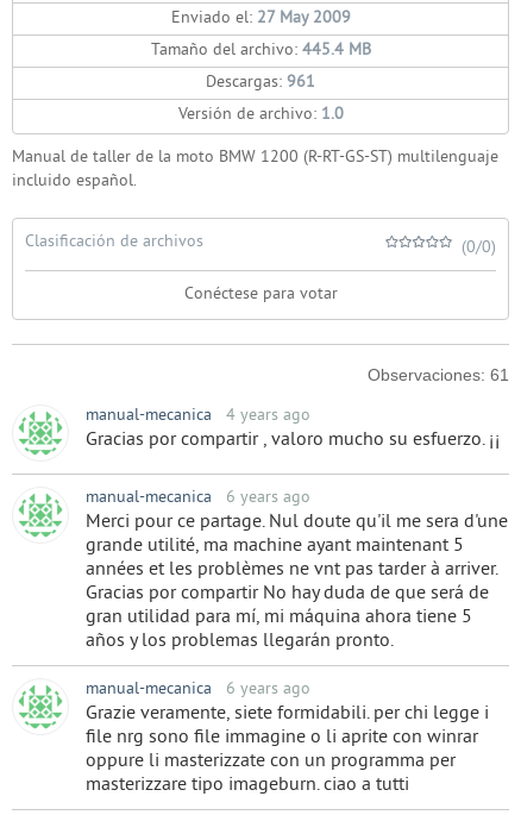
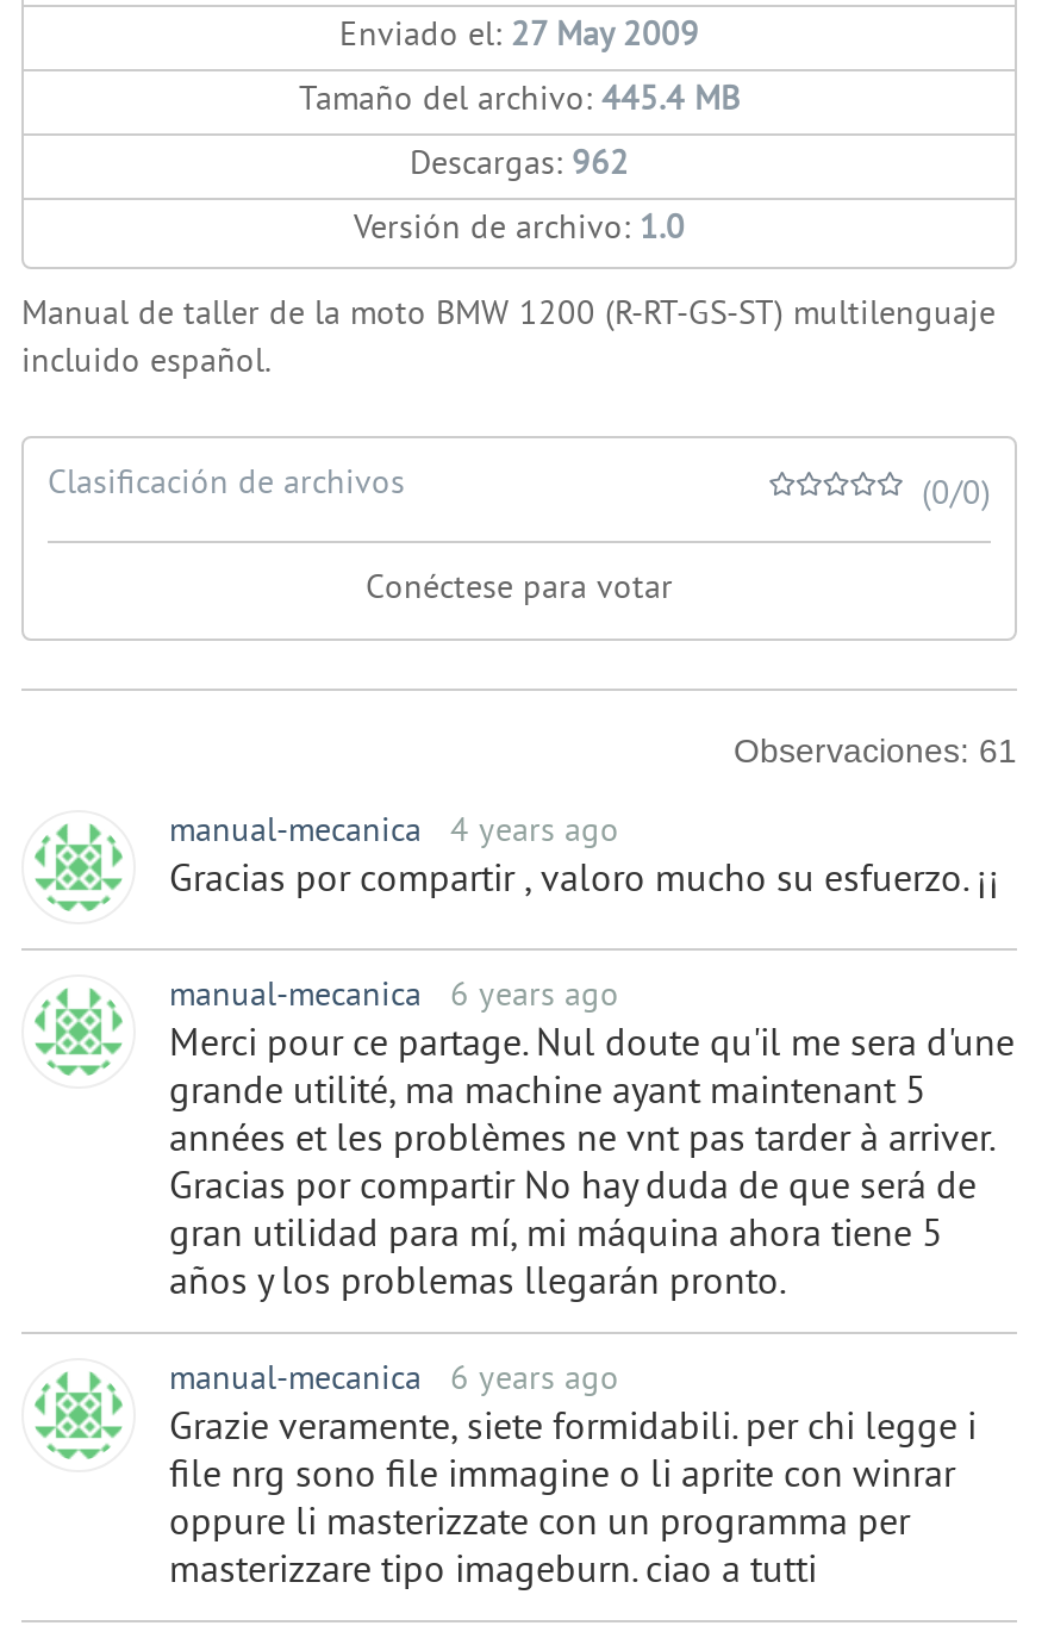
[206,73,315,93] Descargas: 961 -> [410,145,629,186] Descargas: 962

